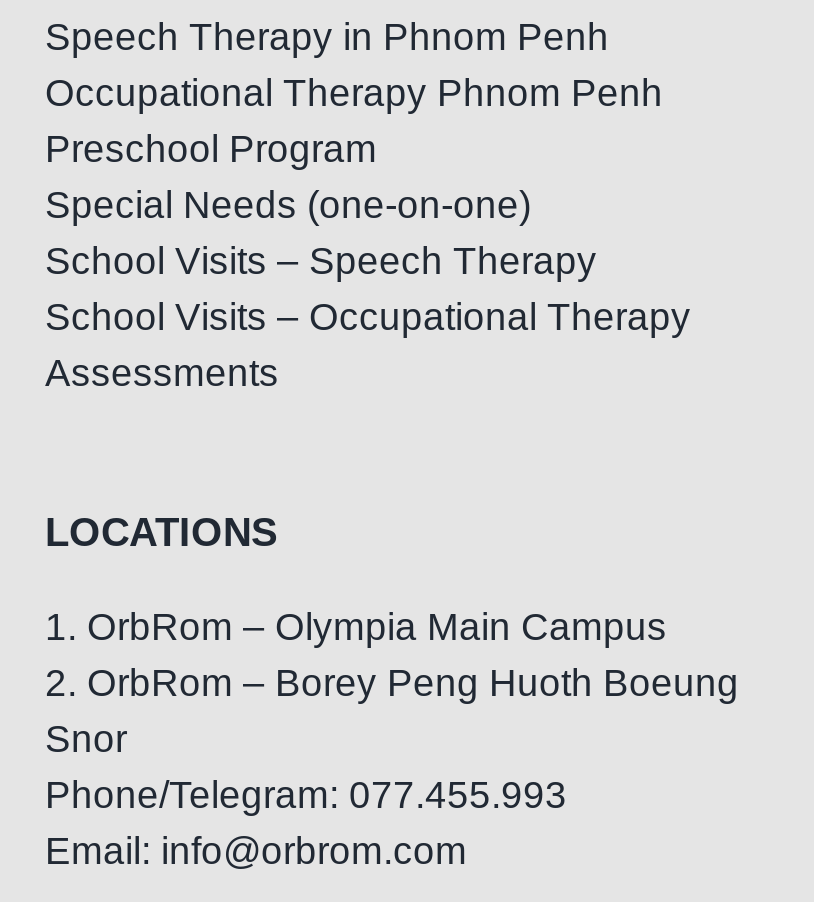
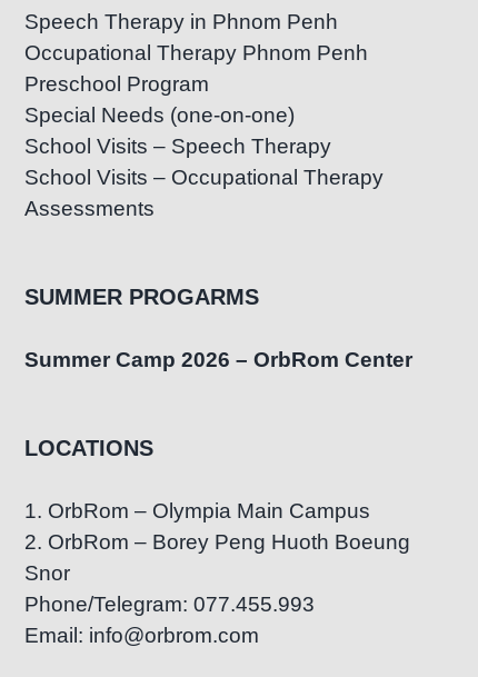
none -> [24,284,412,371] SUMMER PROGARMS | Summer Camp 2026 – OrbRom Center

